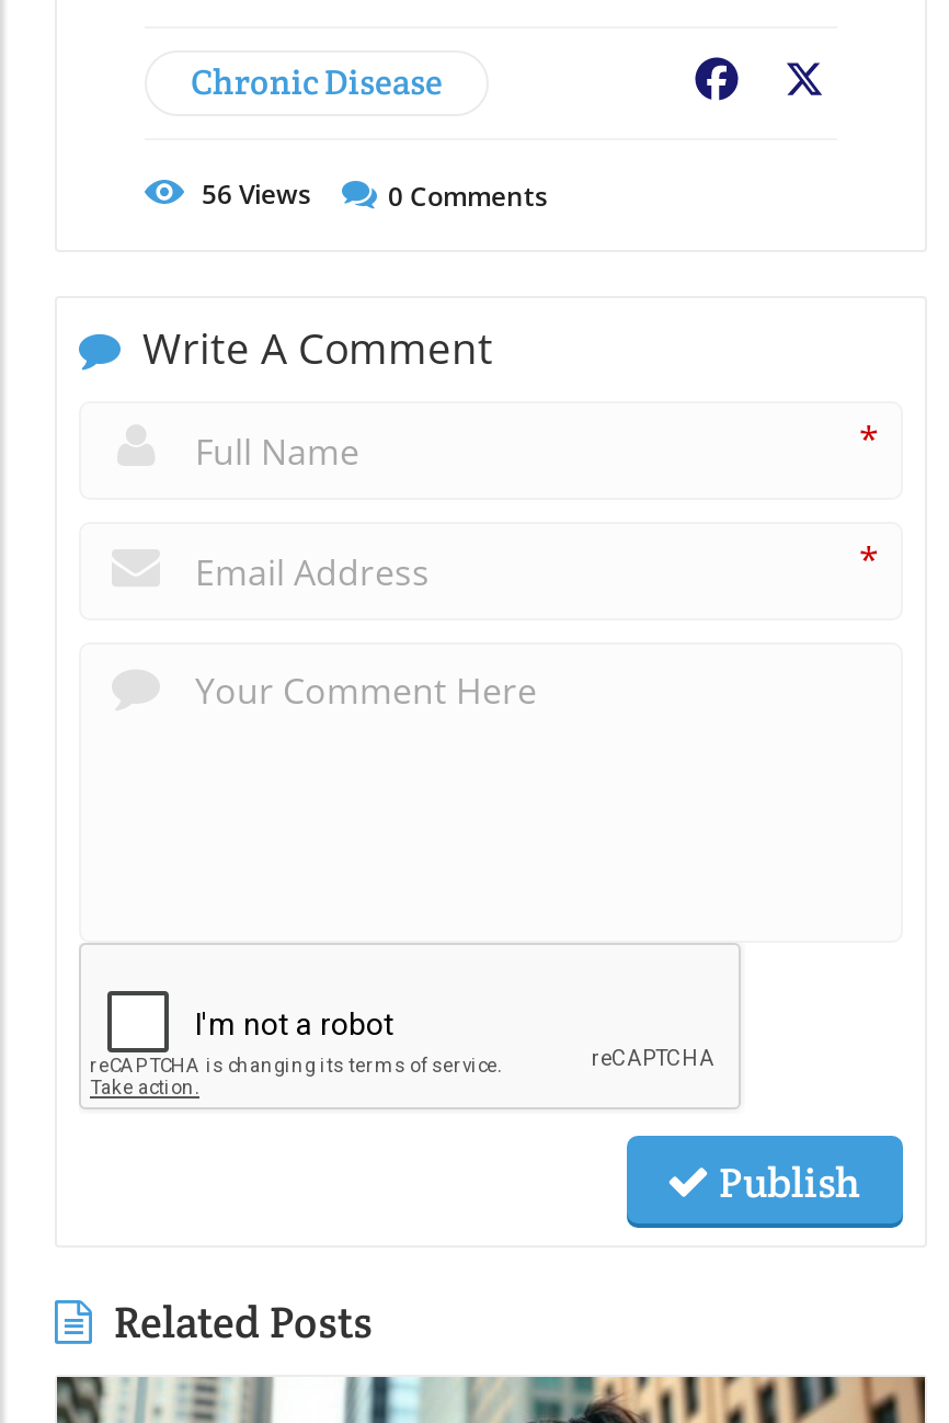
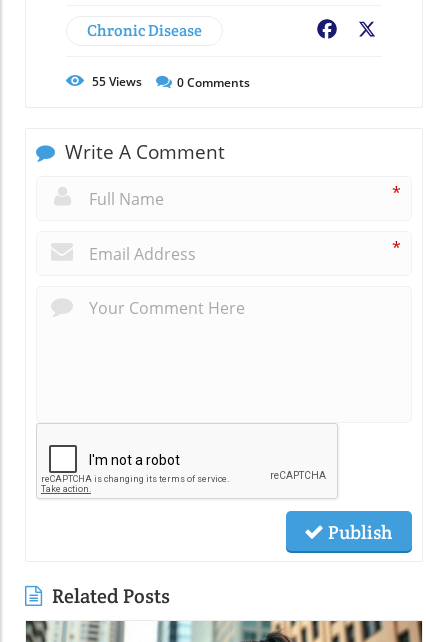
[202,176,311,213] 56 Views -> [92,73,142,90] 55 Views

